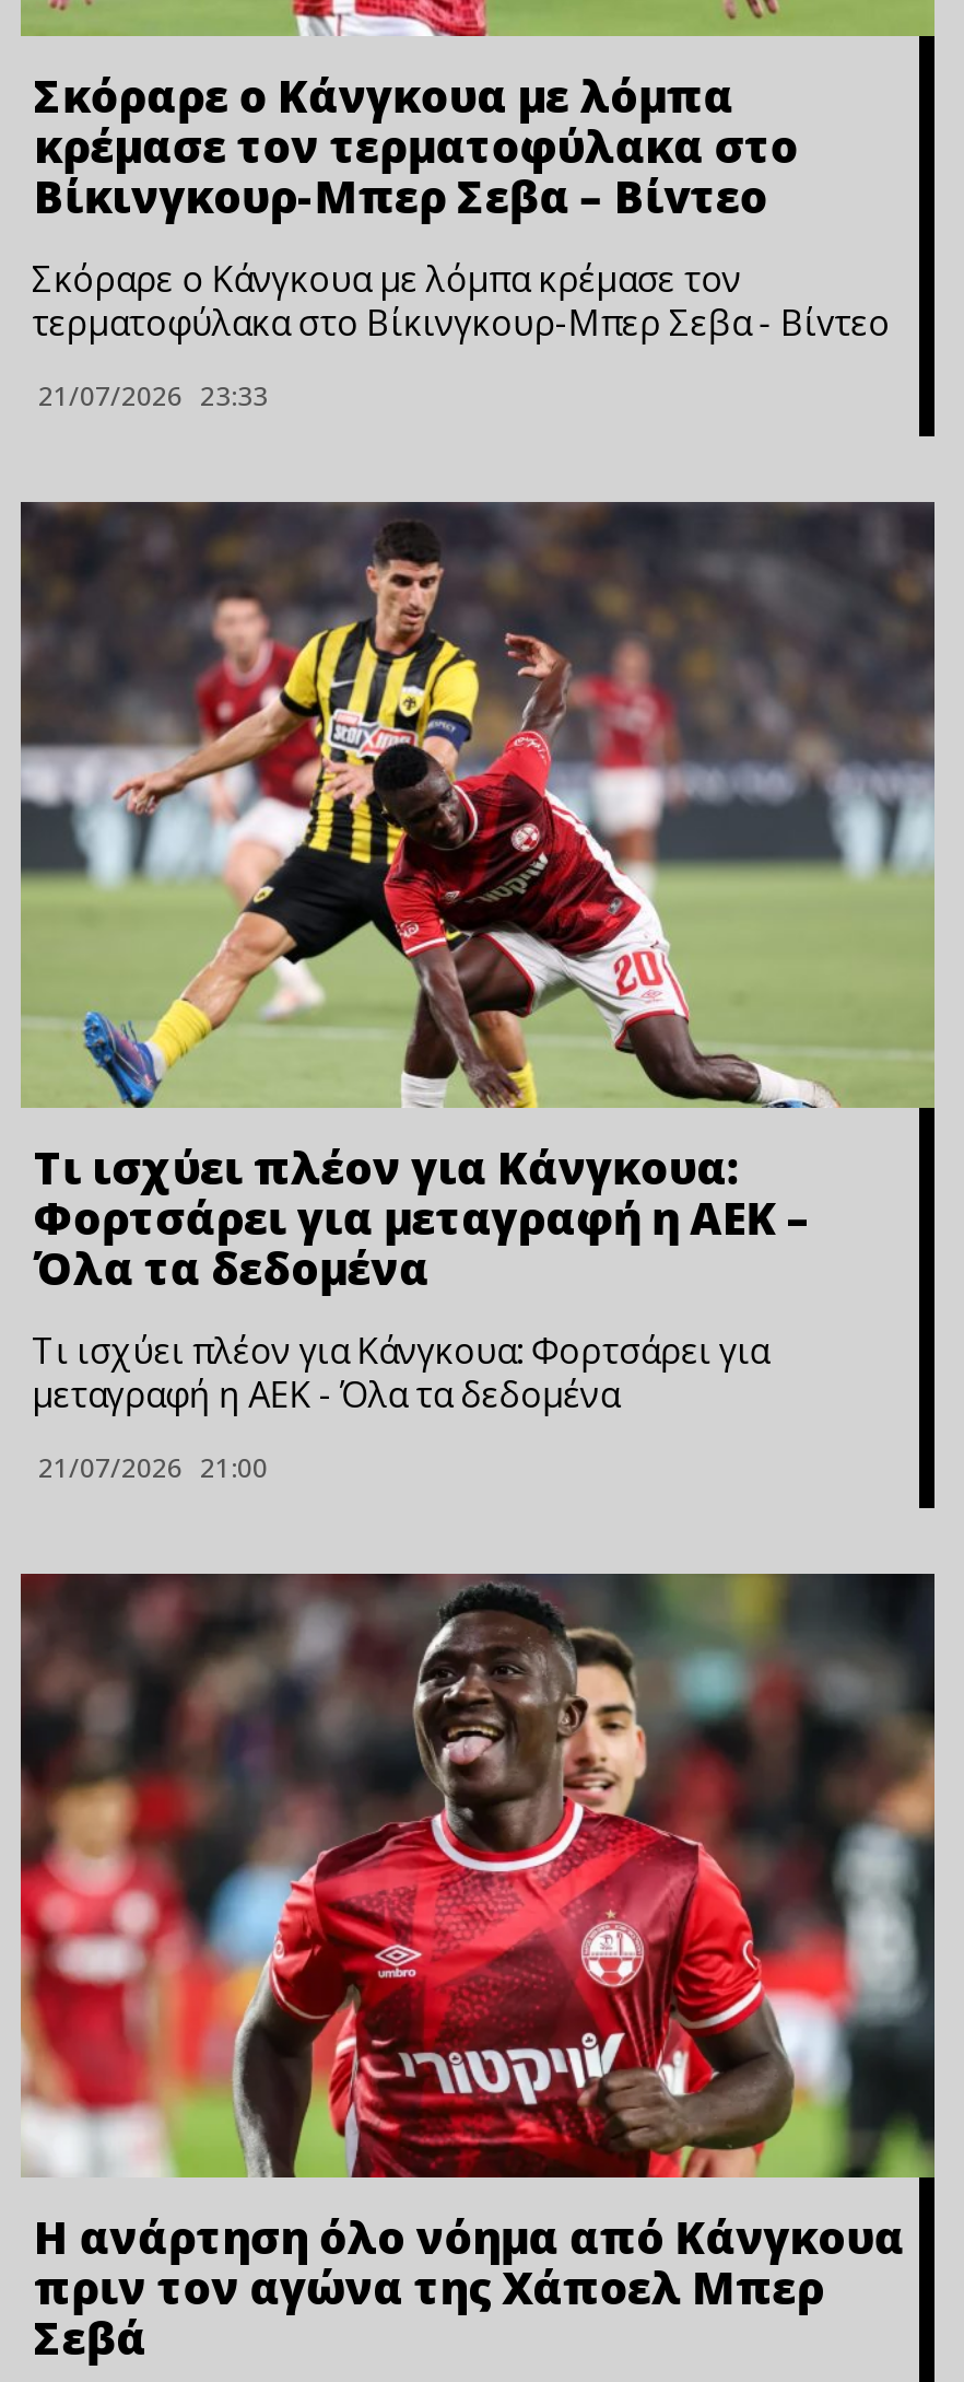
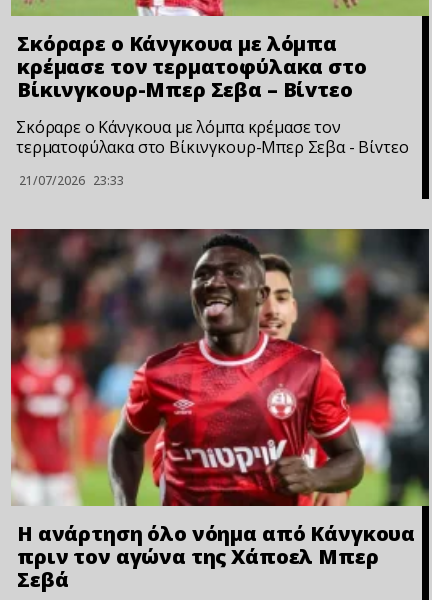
[19,501,937,1485] [image] | Τι ισχύει πλέον για Κάνγκουα: | Φορτσάρει για μεταγραφή η ΑΕΚ – | Όλα τα δεδομένα | Τι ισχύει πλέον για Κάνγκουα: Φορτσάρει για | μεταγραφή η ΑΕΚ - Όλα τα δεδομένα | 21/07/2026 21:00 -> none

